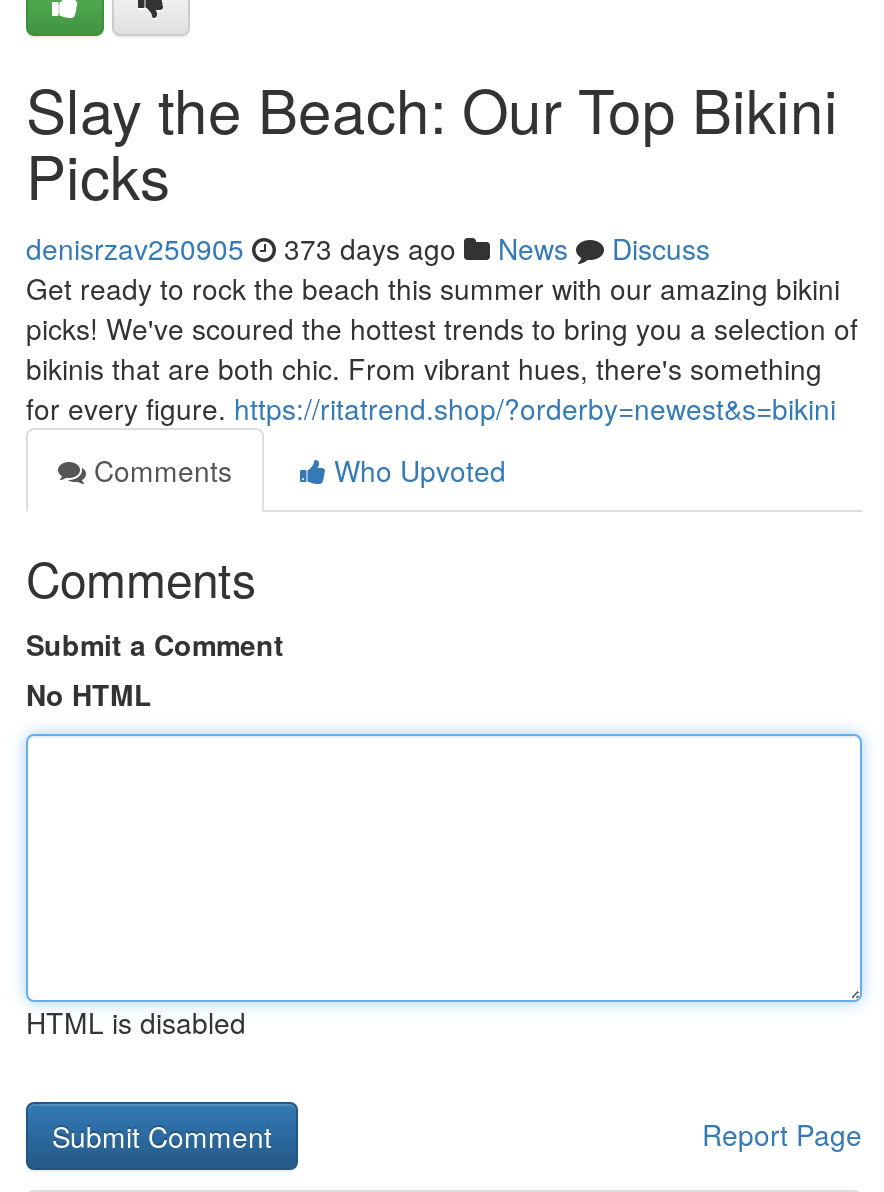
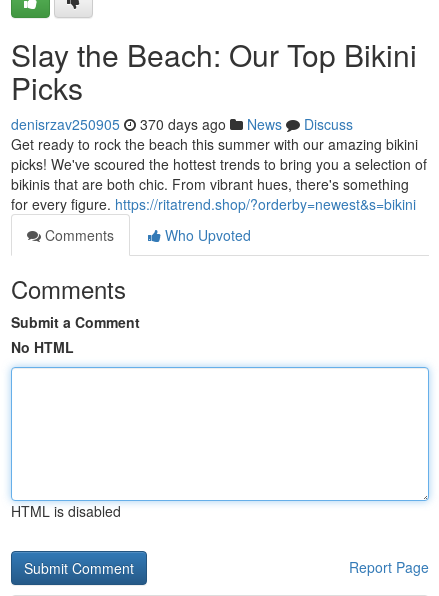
[26,228,710,268] denisrzav250905 373 days ago News Discuss -> [11,114,353,134] denisrzav250905 370 days ago News Discuss

